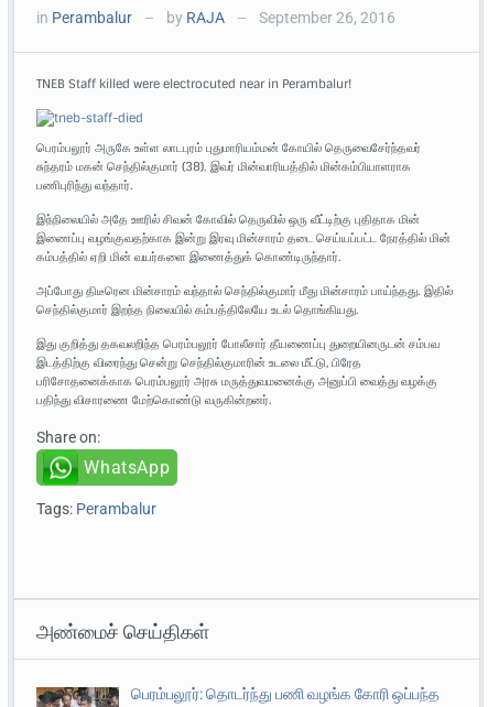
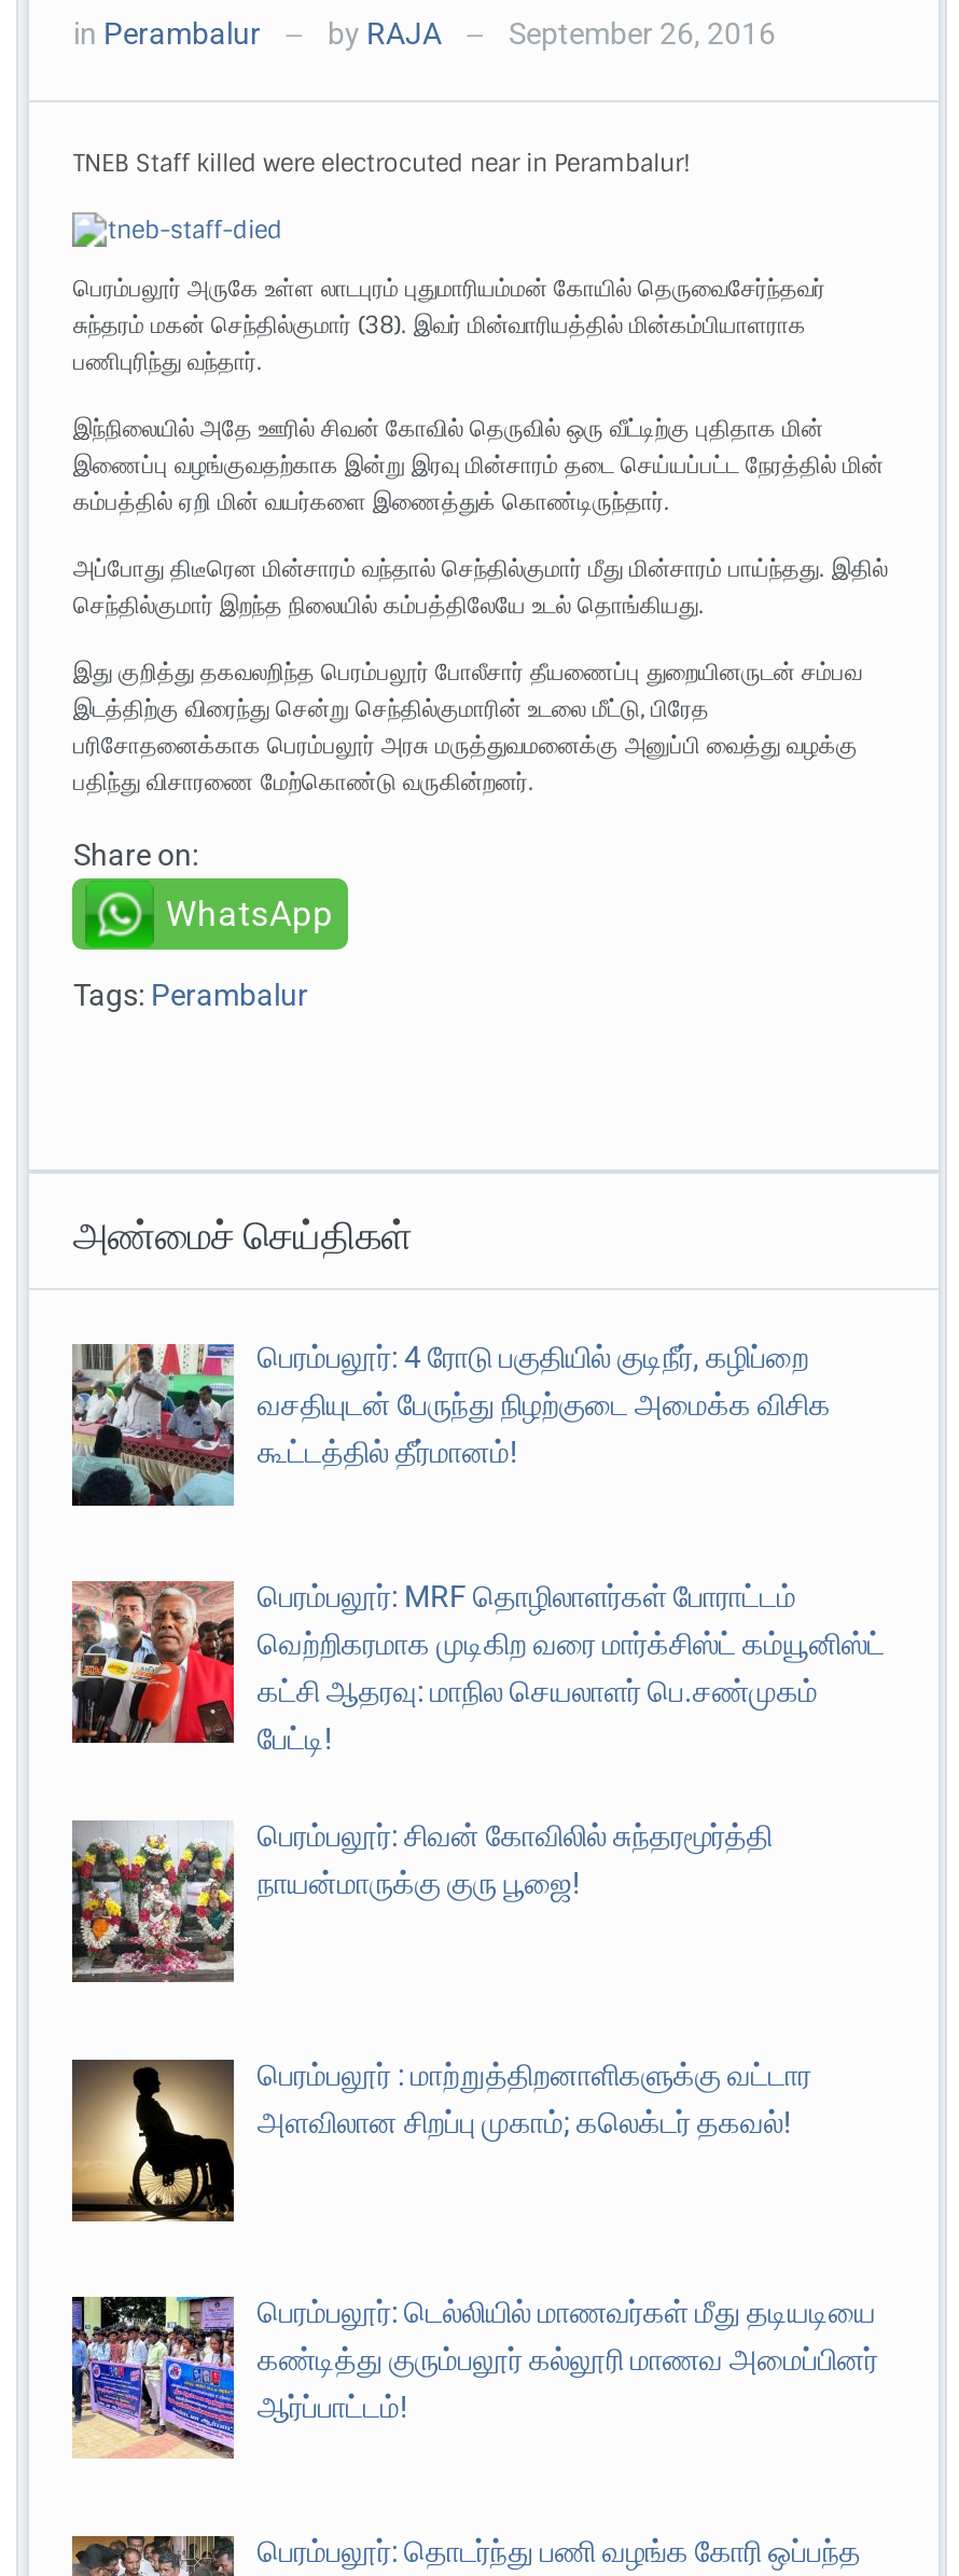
none -> [70,1341,831,1508] [image] | பெரம்பலூர்: 4 ரோடு பகுதியில் குடிநீர், கழிப்றை | வசதியுடன் பேருந்து நிழற்குடை அமைக்க விசிக | கூட்டத்தில் தீர்மானம்!
none -> [70,1579,884,1900] [image] | பெரம்பலூர்: MRF தொழிலாளர்கள் போராட்டம் | வெற்றிகரமாக முடிகிற வரை மார்க்சிஸ்ட் கம்யூனிஸ்ட் | கட்சி ஆதரவு: மாநில செயலாளர் பெ.சண்முகம் | பேட்டி! | பெரம்பலூர்: சிவன் கோவிலில் சுந்தரமூர்த்தி | நாயன்மாருக்கு குரு பூஜை!
none -> [70,2055,811,2224] [image] | பெரம்பலூர் : மாற்றுத்திறனாளிகளுக்கு வட்டார | அளவிலான சிறப்பு முகாம்; கலெக்டர் தகவல்!
none -> [70,2293,878,2459] [image] | பெரம்பலூர்: டெல்லியில் மாணவர்கள் மீது தடியடியை | கண்டித்து குரும்பலூர் கல்லூரி மாணவ அமைப்பினர் | ஆர்ப்பாட்டம்!
none -> [70,1818,234,1984] [image]

